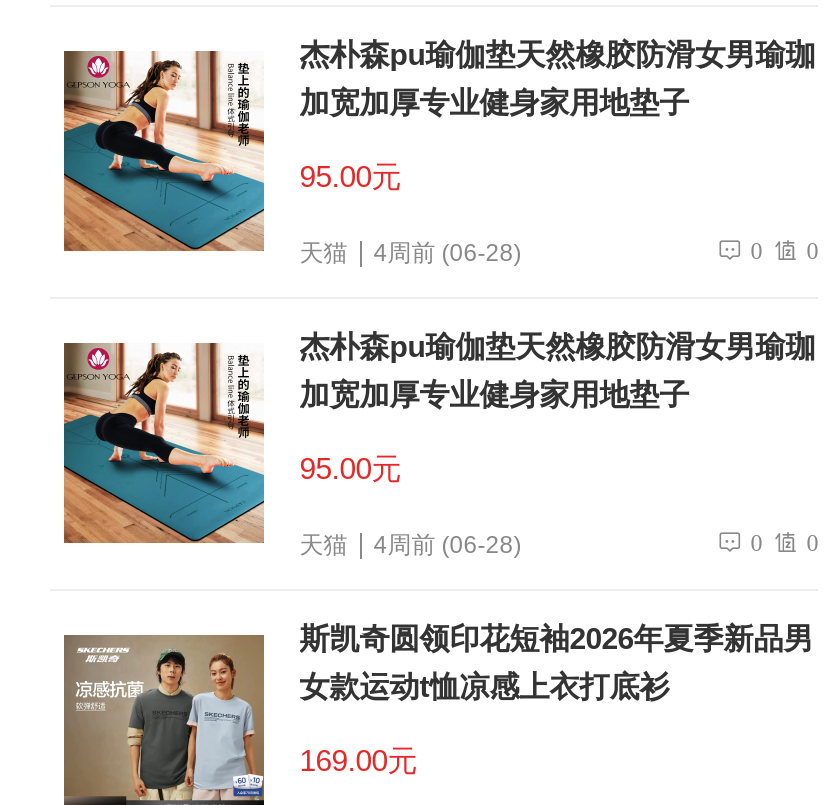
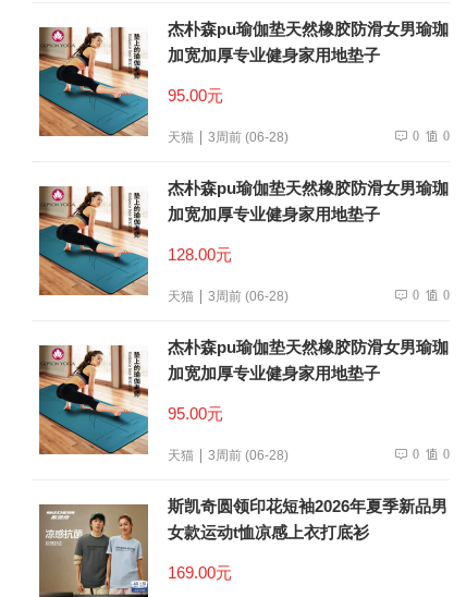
[373,239,521,267] 4周前 (06-28) -> [167,129,450,304] 3周前 (06-28) | 0 | 0 | 杰朴森pu瑜伽垫天然橡胶防滑女男瑜珈 | 加宽加厚专业健身家用地垫子 | 128.00元 | 天猫 | 3周前 (06-28)
[299,531,521,559] 天猫 4周前 (06-28) -> [167,448,288,463] 天猫 3周前 (06-28)

